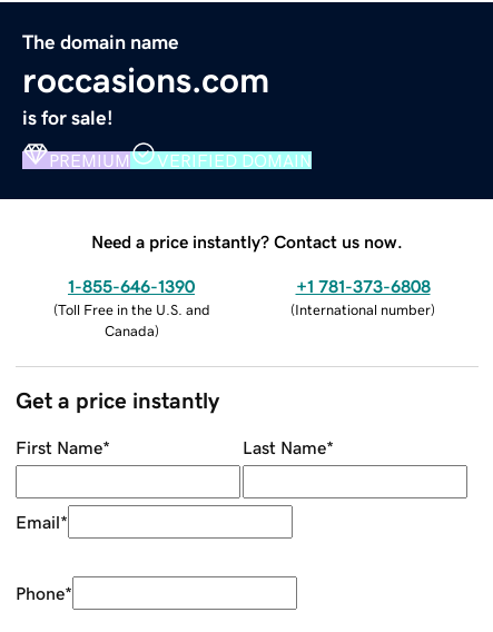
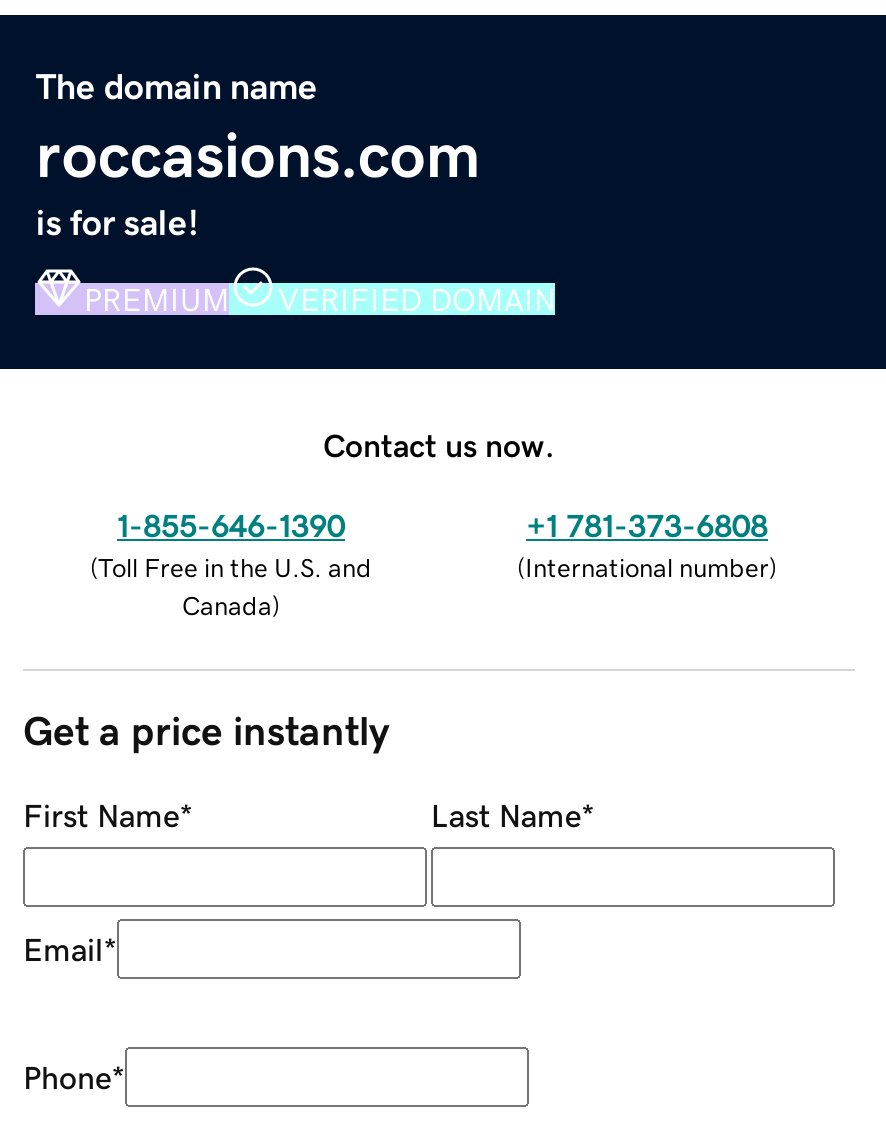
[91,232,403,250] Need a price instantly? Contact us now. -> [323,428,555,460] Contact us now.

